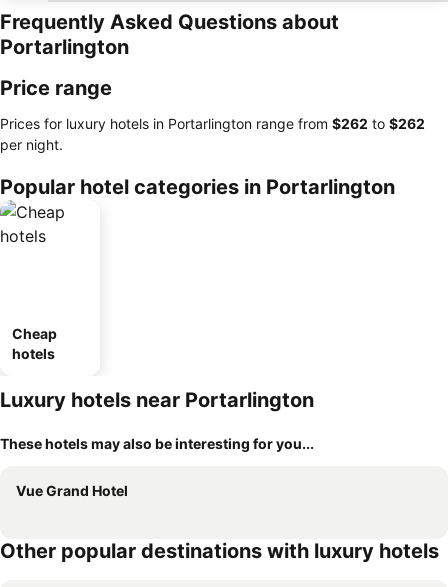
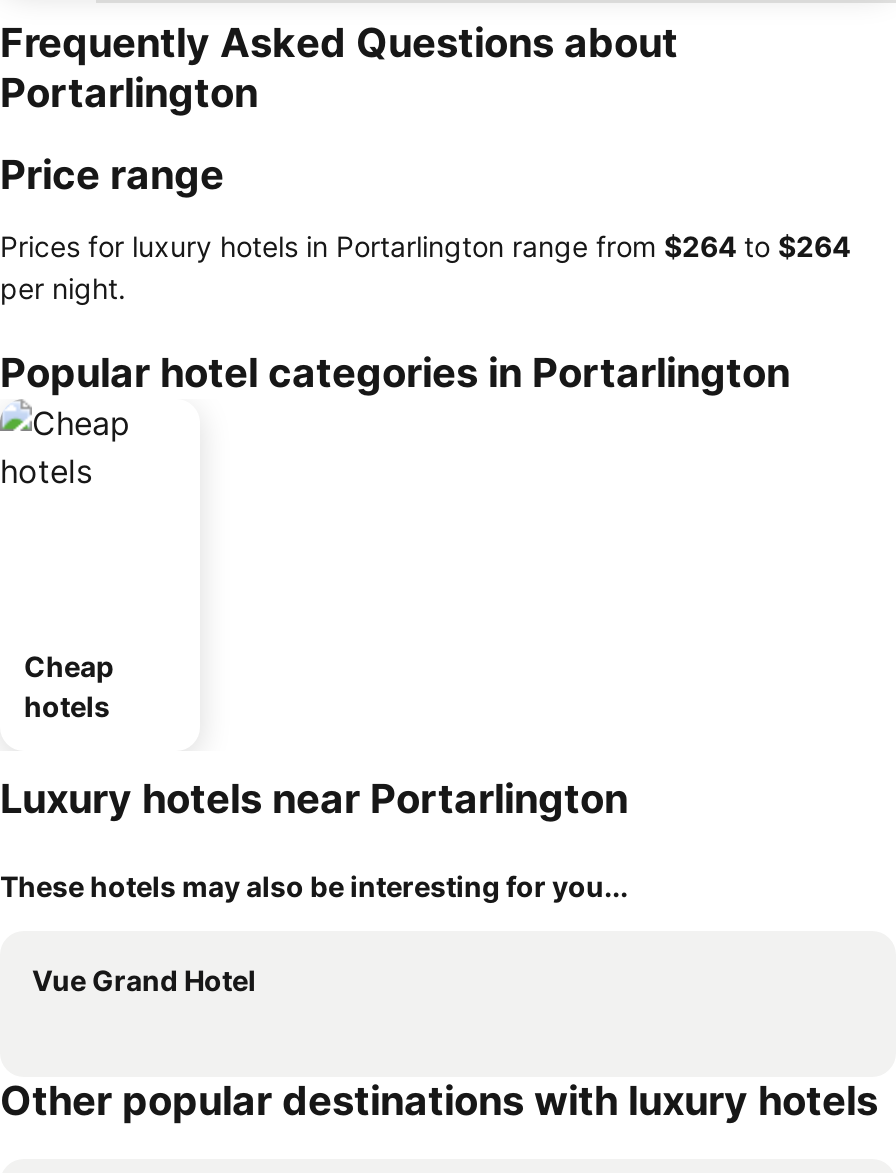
[0,115,425,132] Prices for luxury hotels in Portarlington range from $262 to $262 -> [0,229,850,263] Prices for luxury hotels in Portarlington range from $264 to $264

